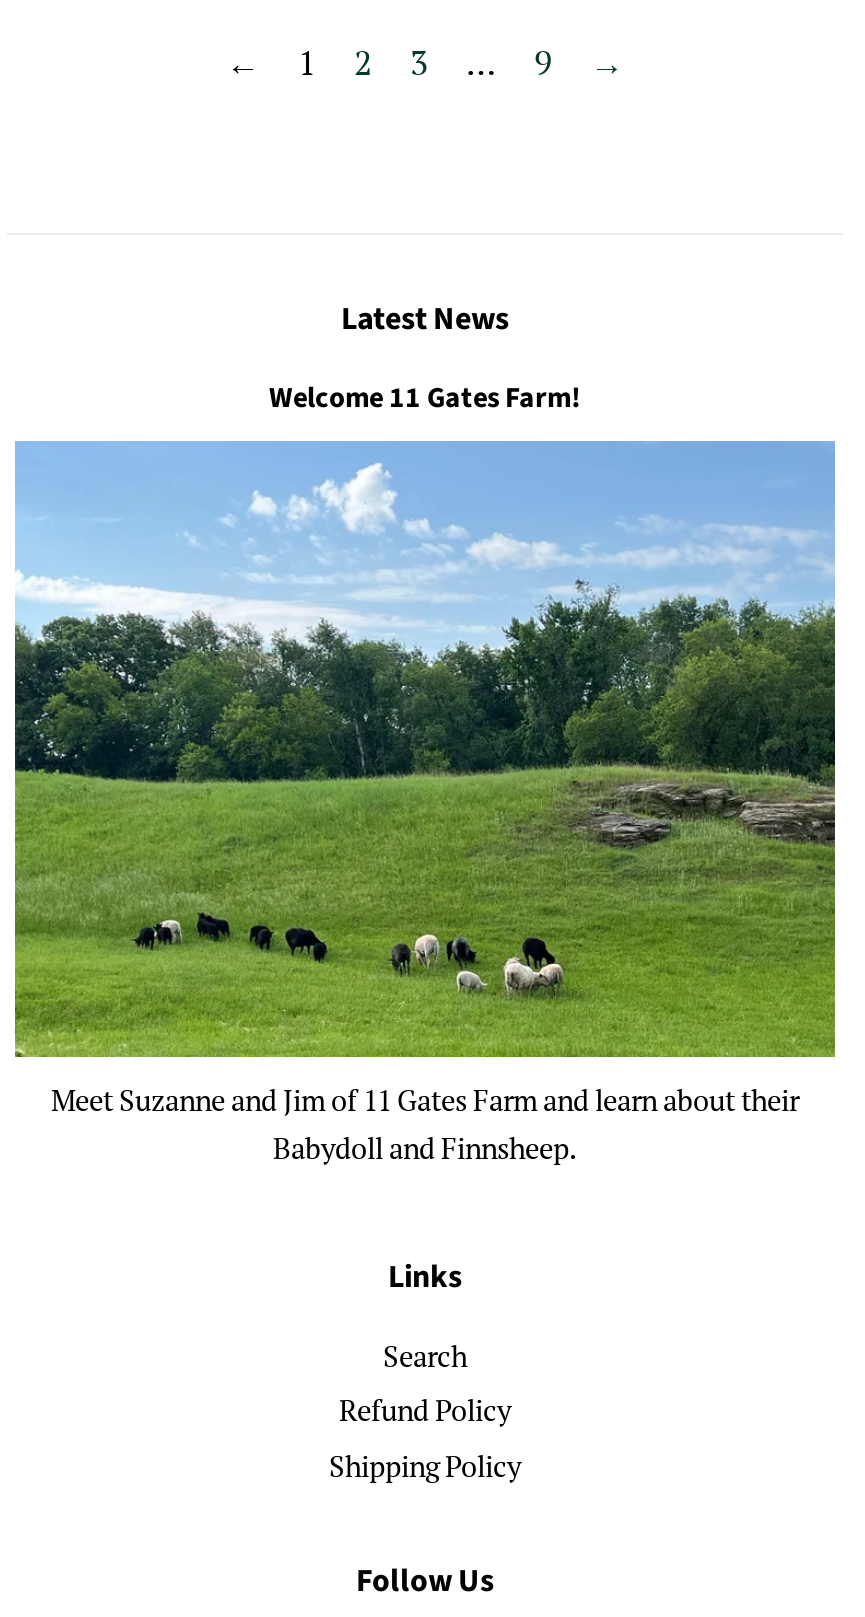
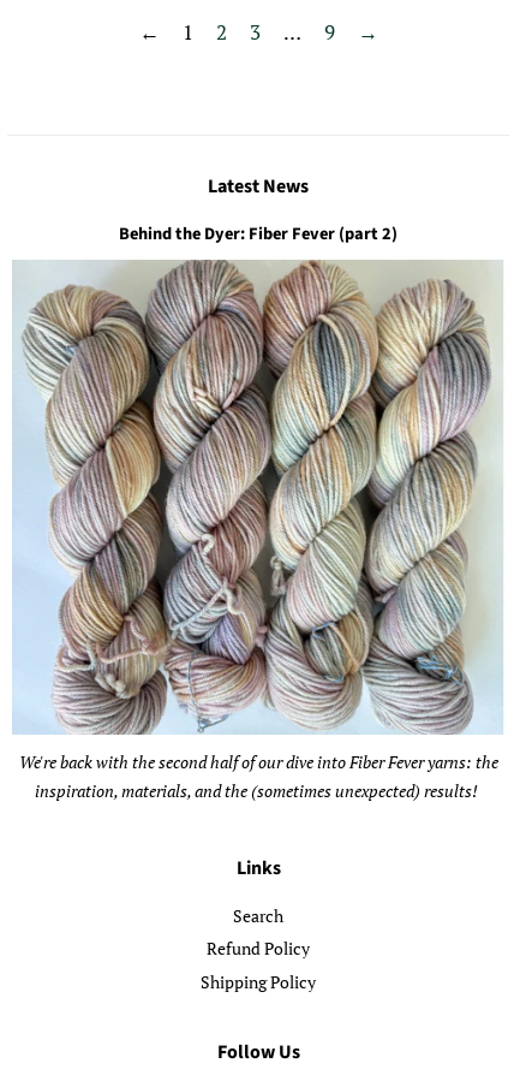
[269,377,581,419] Welcome 11 Gates Farm! -> [119,221,398,247] Behind the Dyer: Fiber Fever (part 2)
[13,439,837,1166] [image] | Meet Suzanne and Jim of 11 Gates Farm and learn about their | Babydoll and Finnsheep. -> [12,259,504,802] [image] | We're back with the second half of our dive into Fiber Fever yarns: the | inspiration, materials, and the (sometimes unexpected) results!

